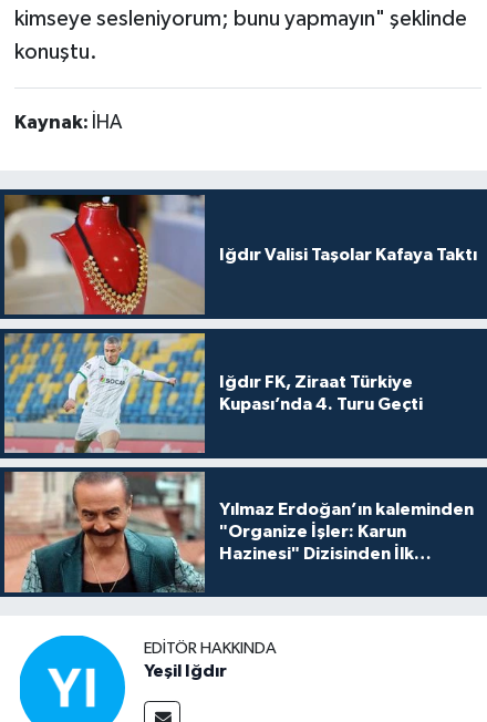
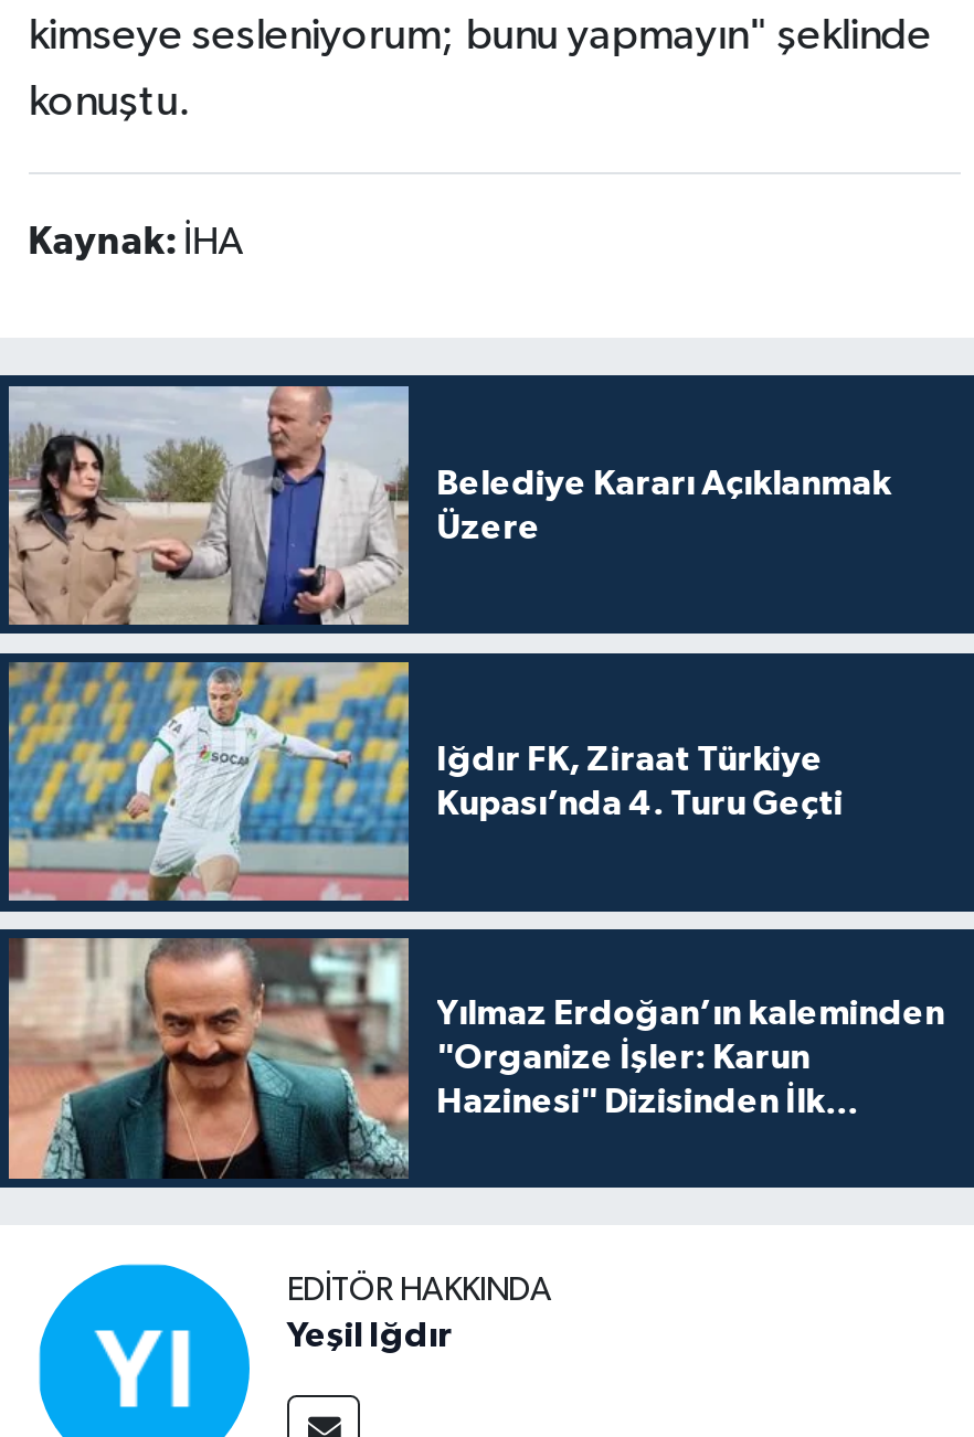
[4,195,477,316] [image] | Iğdır Valisi Taşolar Kafaya Taktı -> [7,384,891,627] [image] | Belediye Kararı Açıklanmak | Üzere

